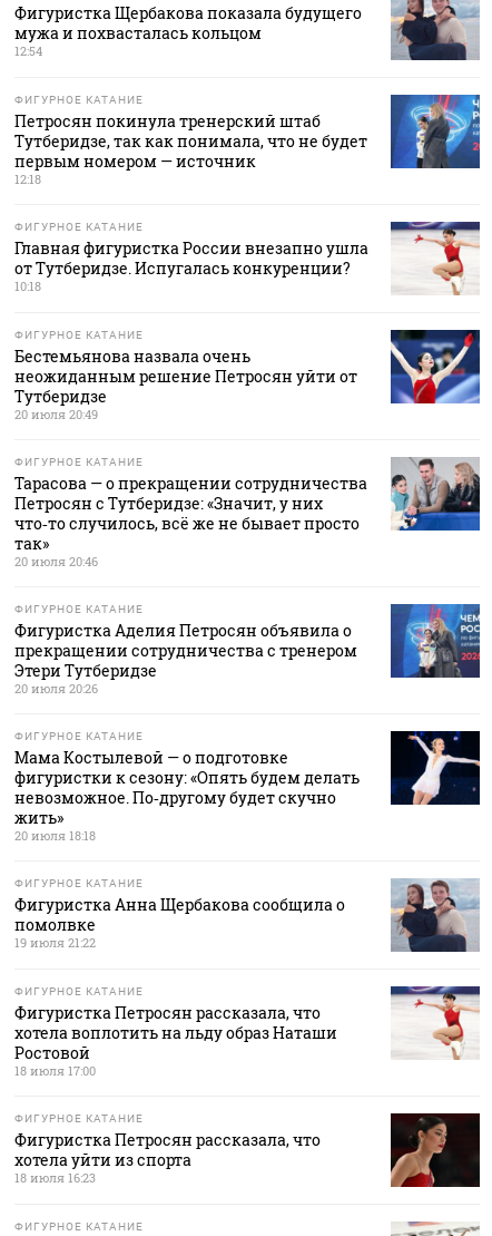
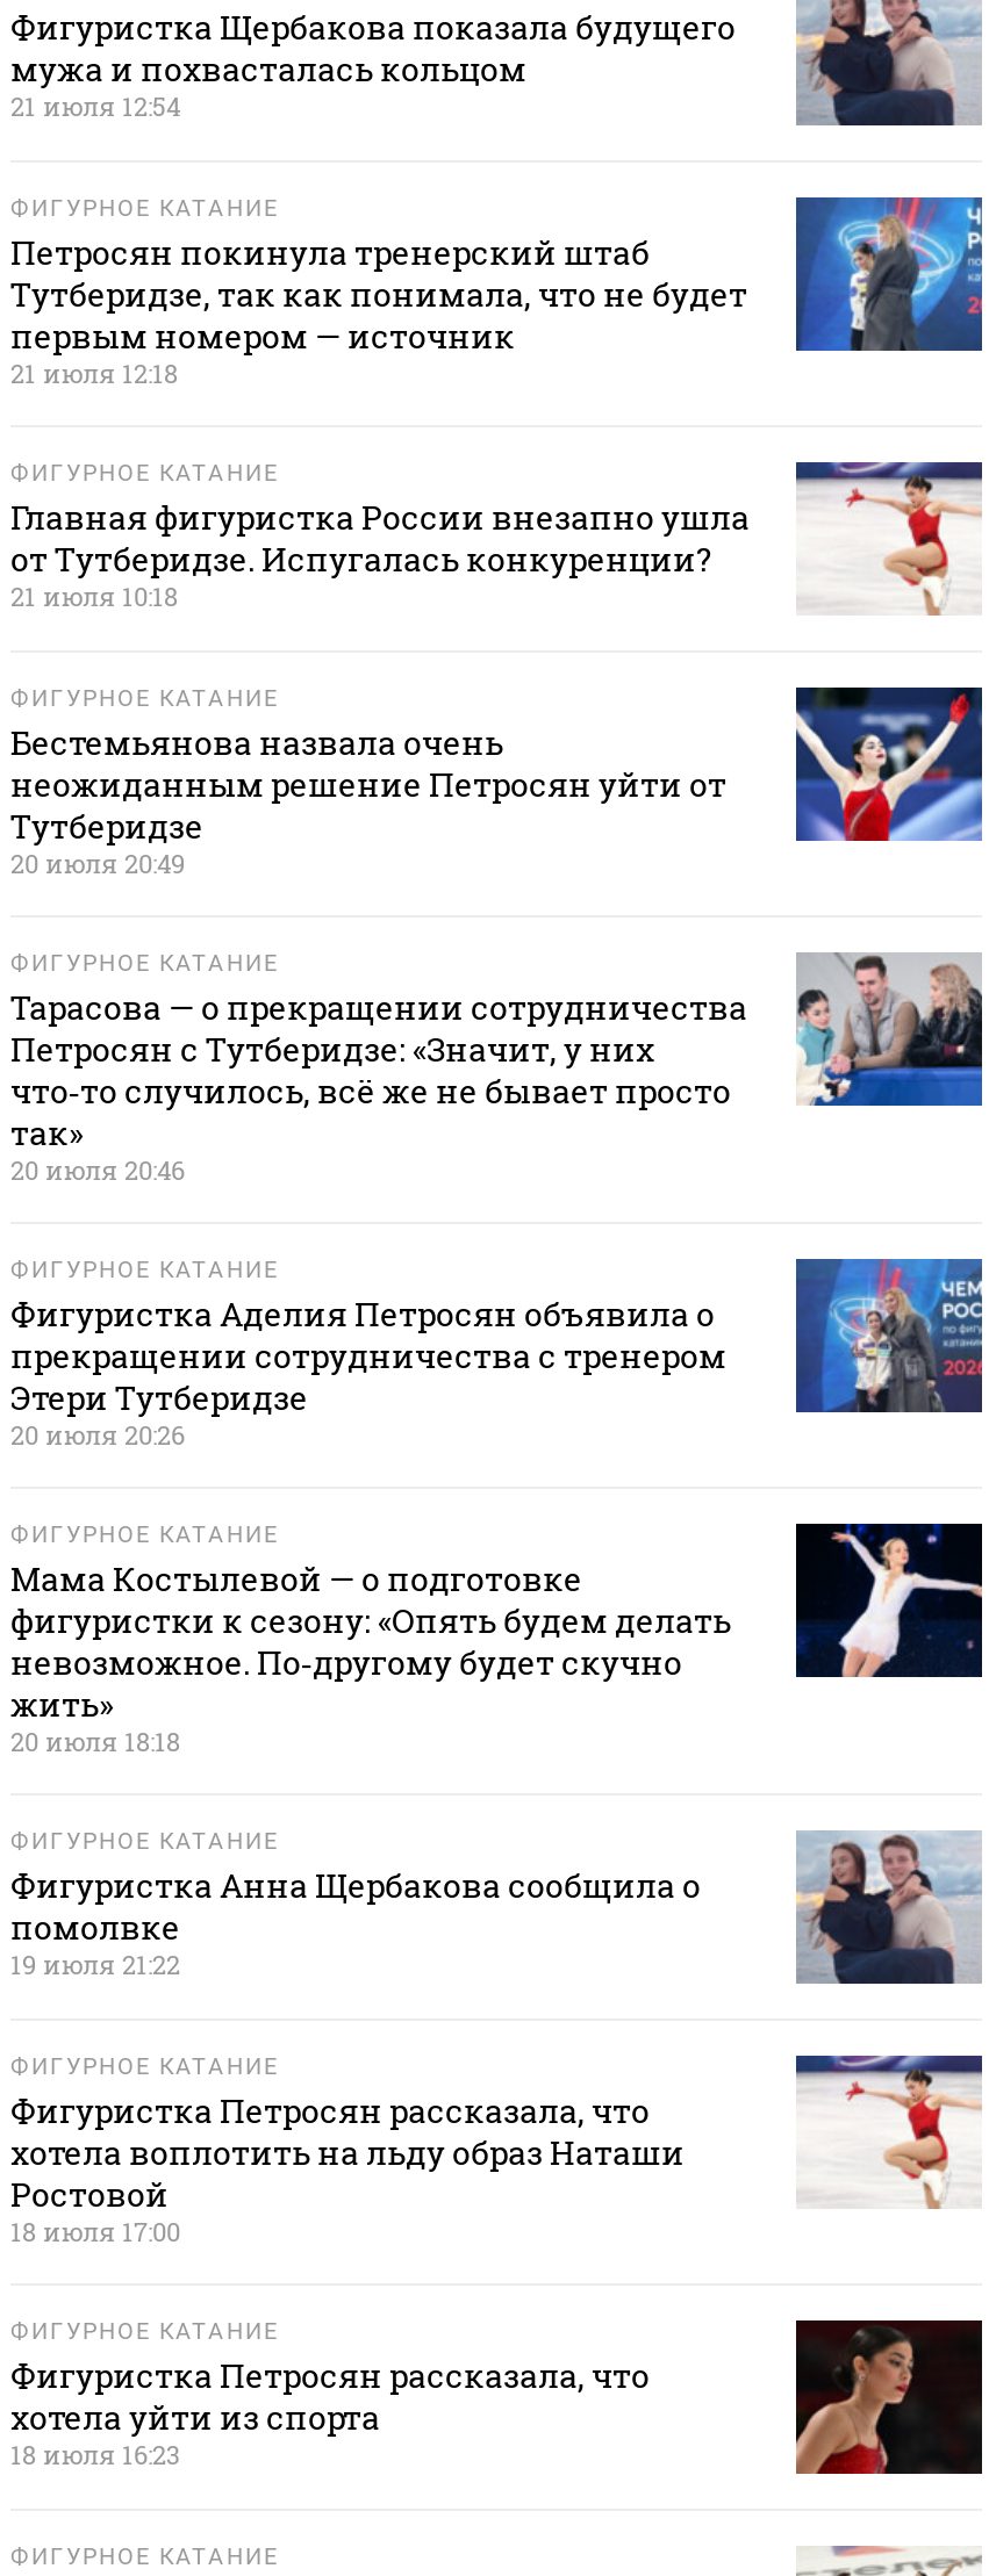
[14,42,42,59] 12:54 -> [10,88,180,123] 21 июля 12:54
[14,171,41,187] 12:18 -> [10,355,178,390] 21 июля 12:18
[14,278,41,294] 10:18 -> [10,578,178,613] 21 июля 10:18

